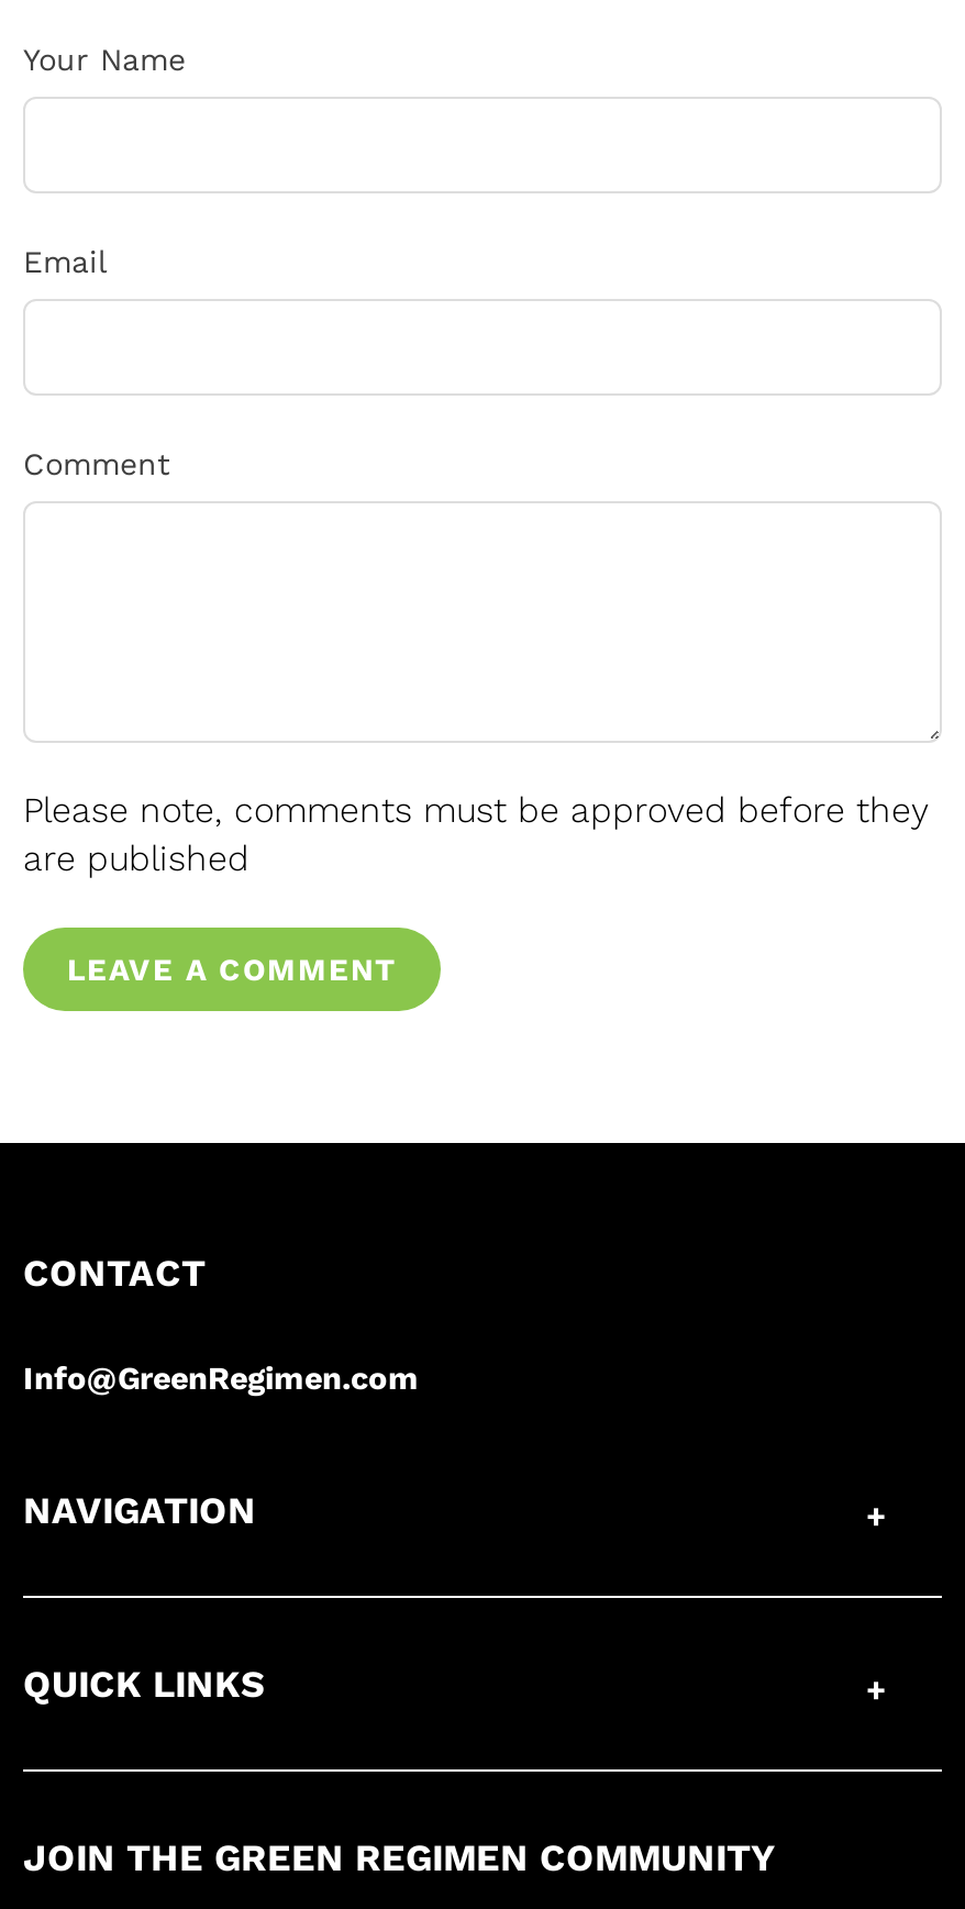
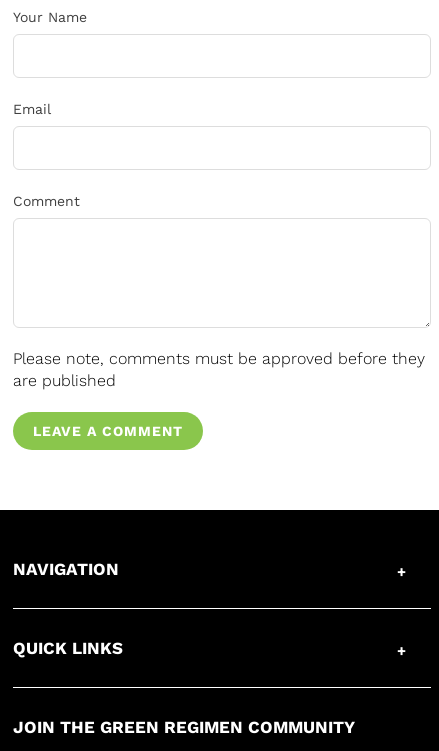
[23,1251,419,1398] CONTACT | Info@GreenRegimen.com -> none

